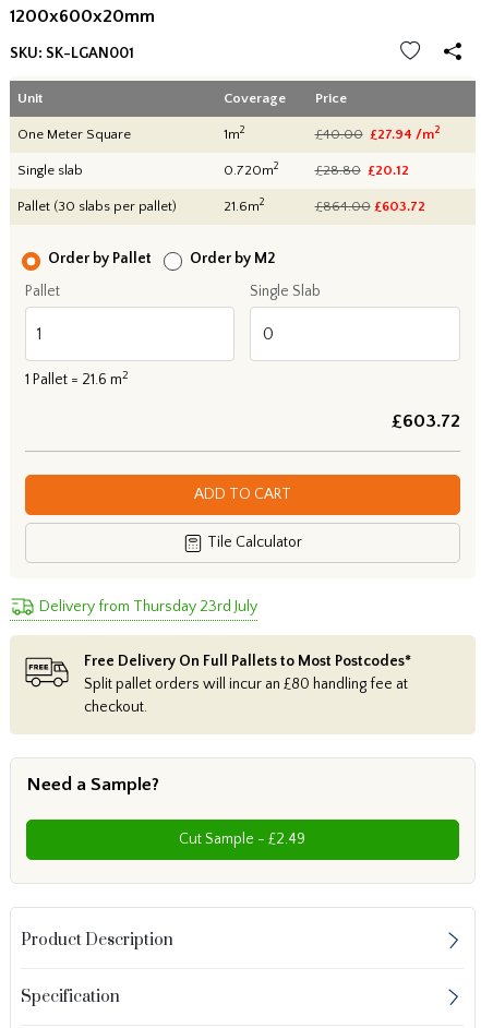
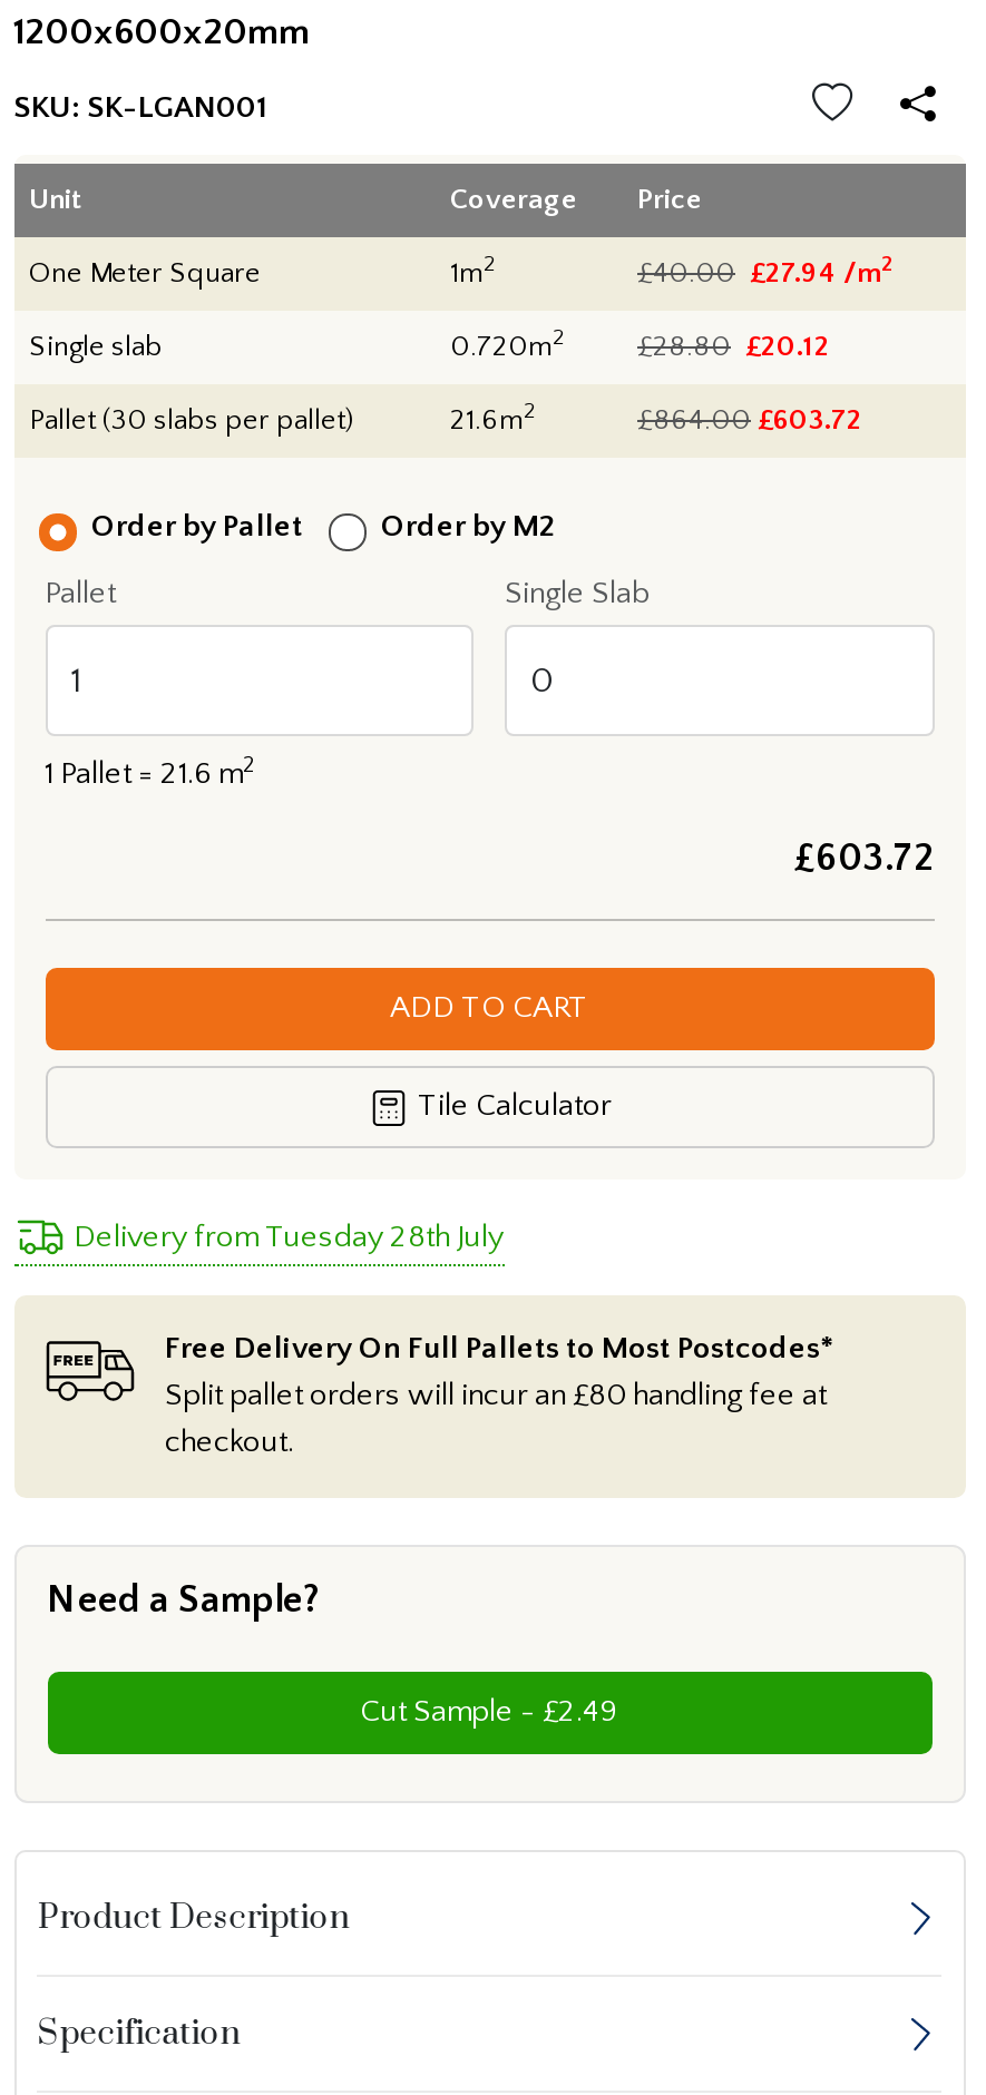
[39,598,257,615] Delivery from Thursday 23rd July -> [74,1219,504,1254] Delivery from Tuesday 28th July

